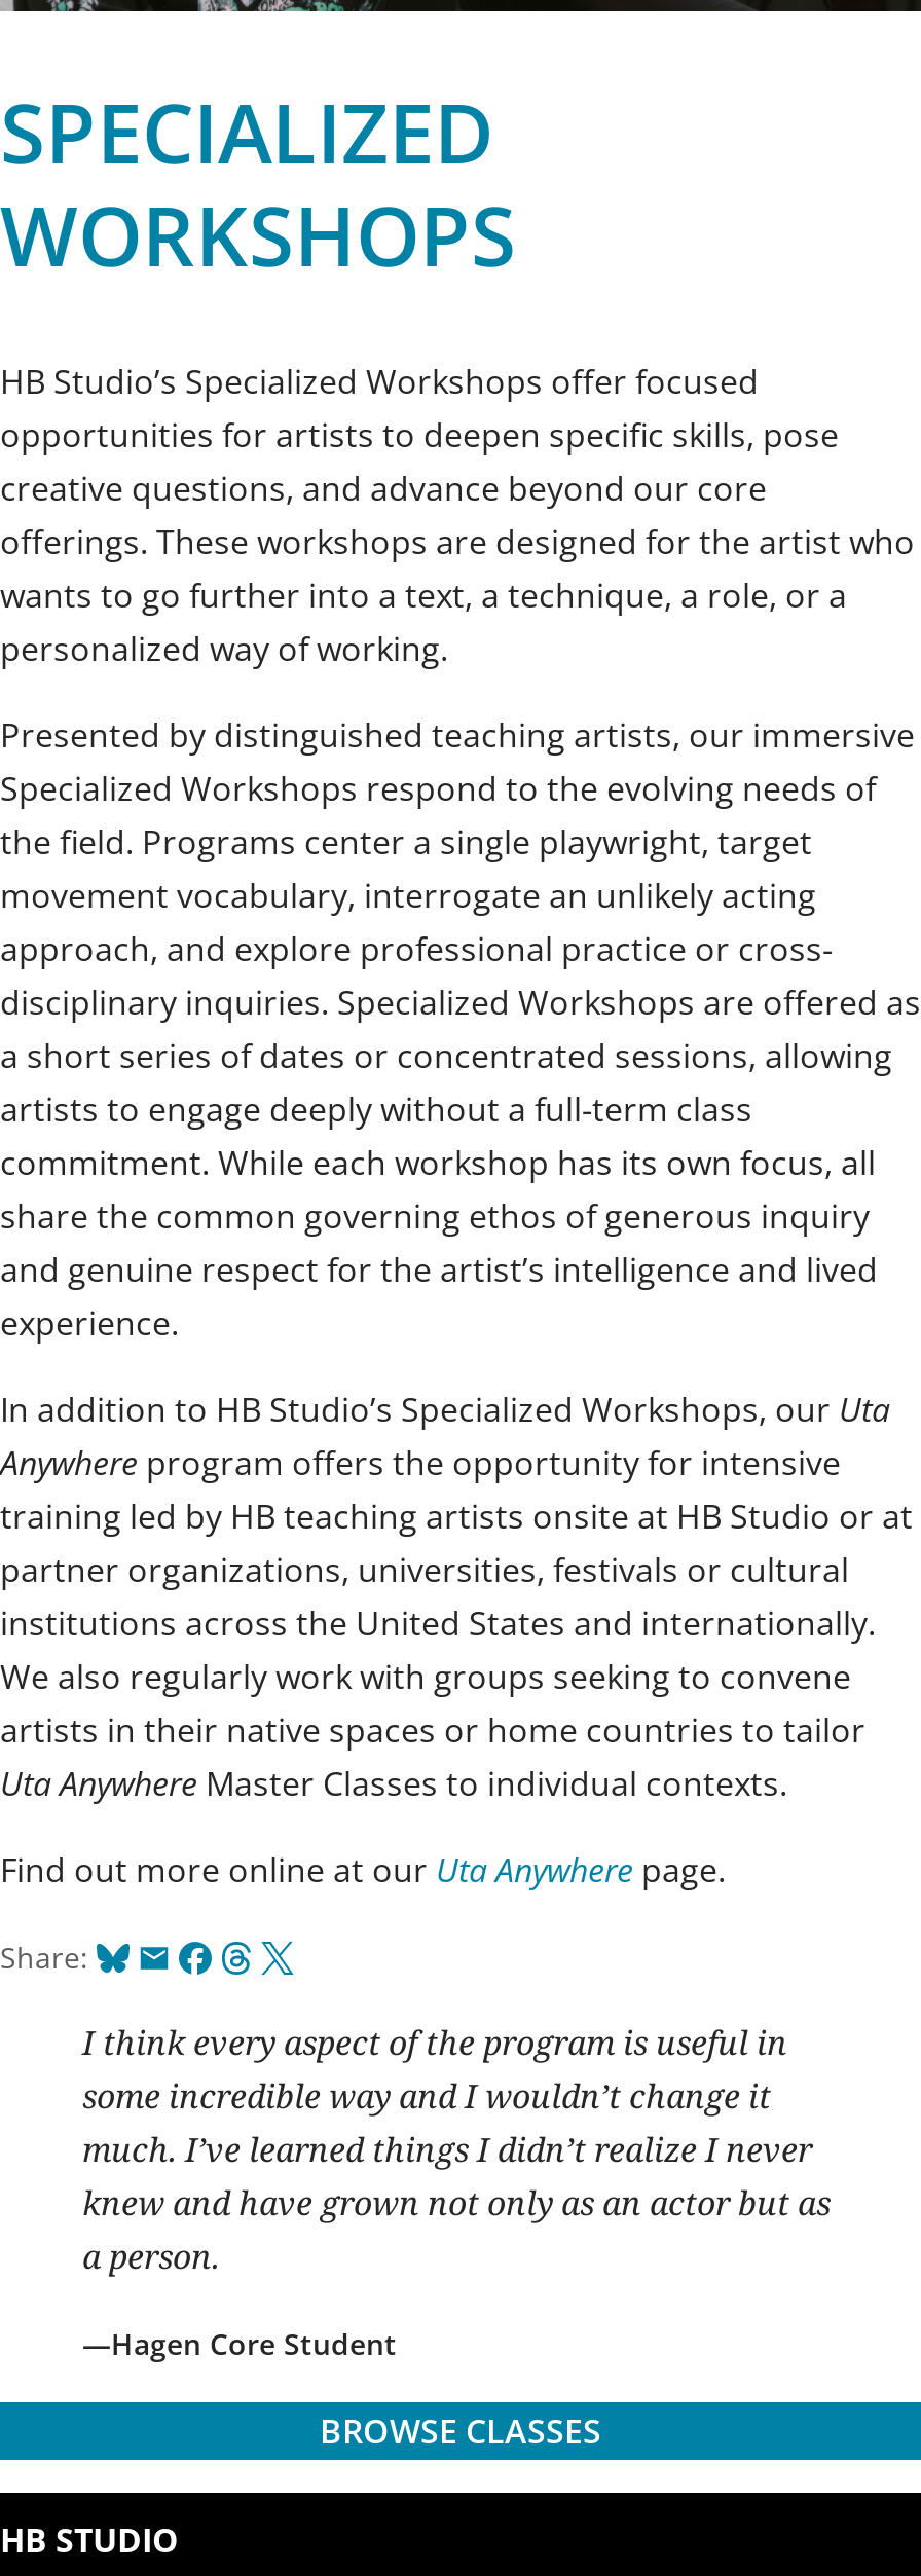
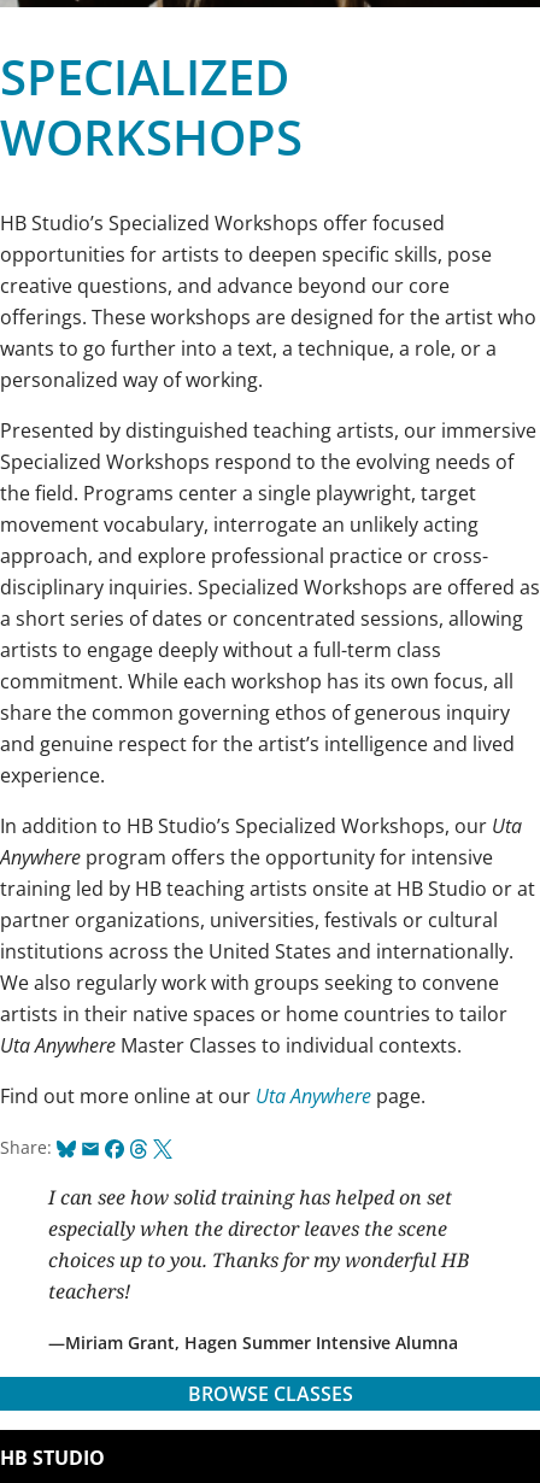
[82,2019,831,2278] I think every aspect of the program is useful in | some incredible way and I wouldn’t change it | much. I’ve learned things I didn’t realize I never | knew and have grown not only as an actor but as | a person. -> [48,1184,469,1305] I can see how solid training has helped on set | especially when the director leaves the scene | choices up to you. Thanks for my wonderful HB | teachers!
[111,2324,397,2363] Hagen Core Student -> [65,1331,458,1354] Miriam Grant, Hagen Summer Intensive Alumna

